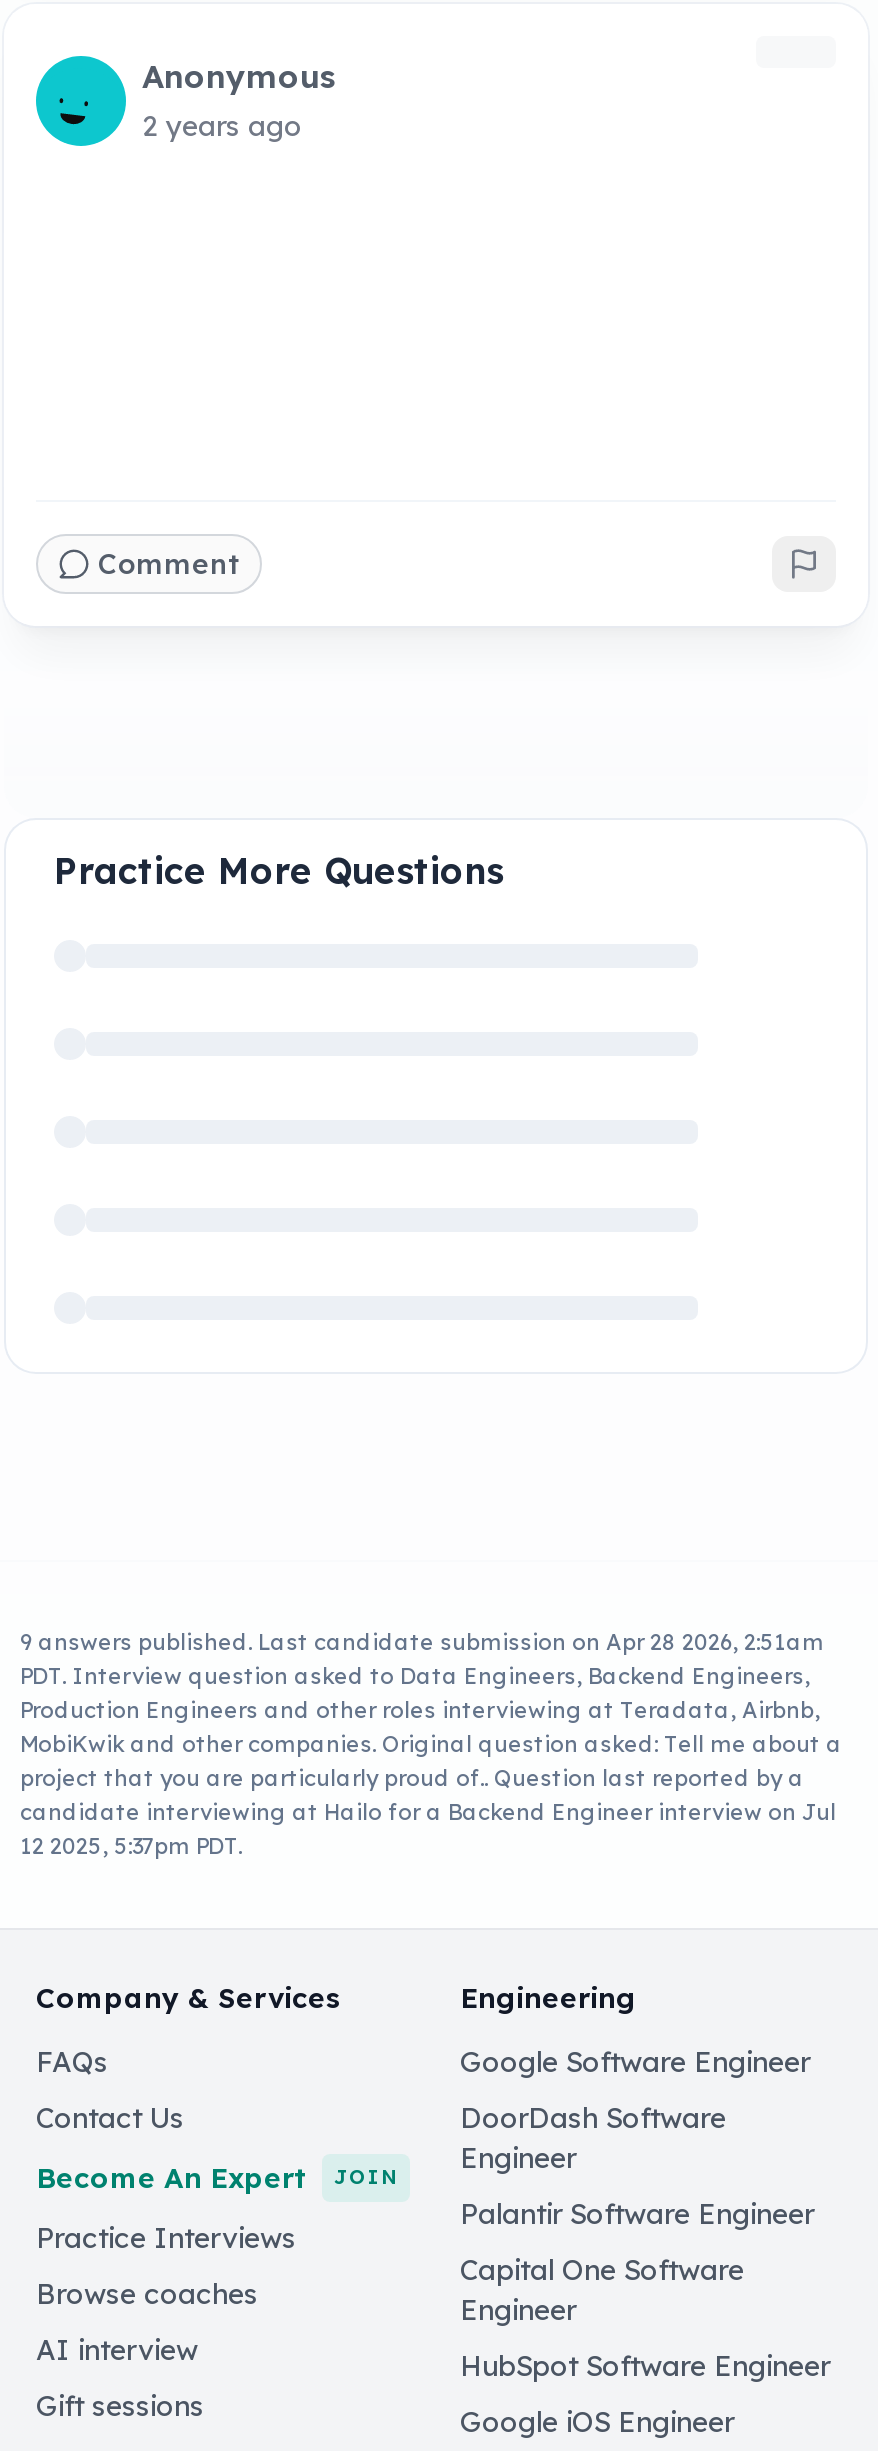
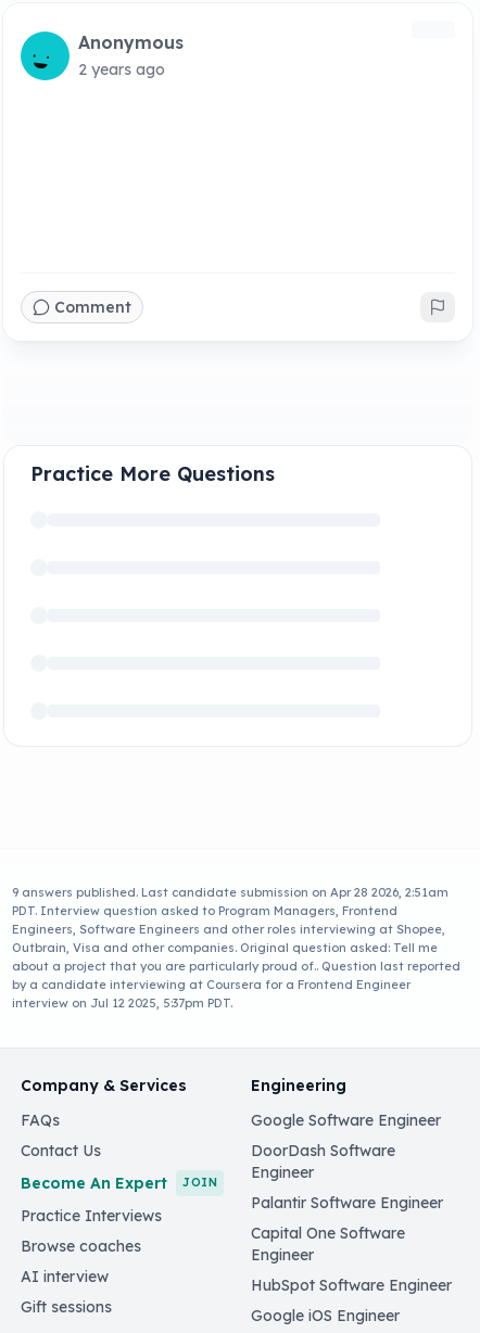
[20,1662,842,1860] PDT. Interview question asked to Data Engineers, Backend Engineers, | Production Engineers and other roles interviewing at Teradata, Airbnb, | MobiKwik and other companies. Original question asked: Tell me about a | project that you are particularly proud of.. Question last reported by a | candidate interviewing at Hailo for a Backend Engineer interview on Jul | 12 2025, 5:37pm PDT. -> [12,903,460,1011] PDT. Interview question asked to Program Managers, Frontend | Engineers, Software Engineers and other roles interviewing at Shopee, | Outbrain, Visa and other companies. Original question asked: Tell me | about a project that you are particularly proud of.. Question last reported | by a candidate interviewing at Coursera for a Frontend Engineer | interview on Jul 12 2025, 5:37pm PDT.

